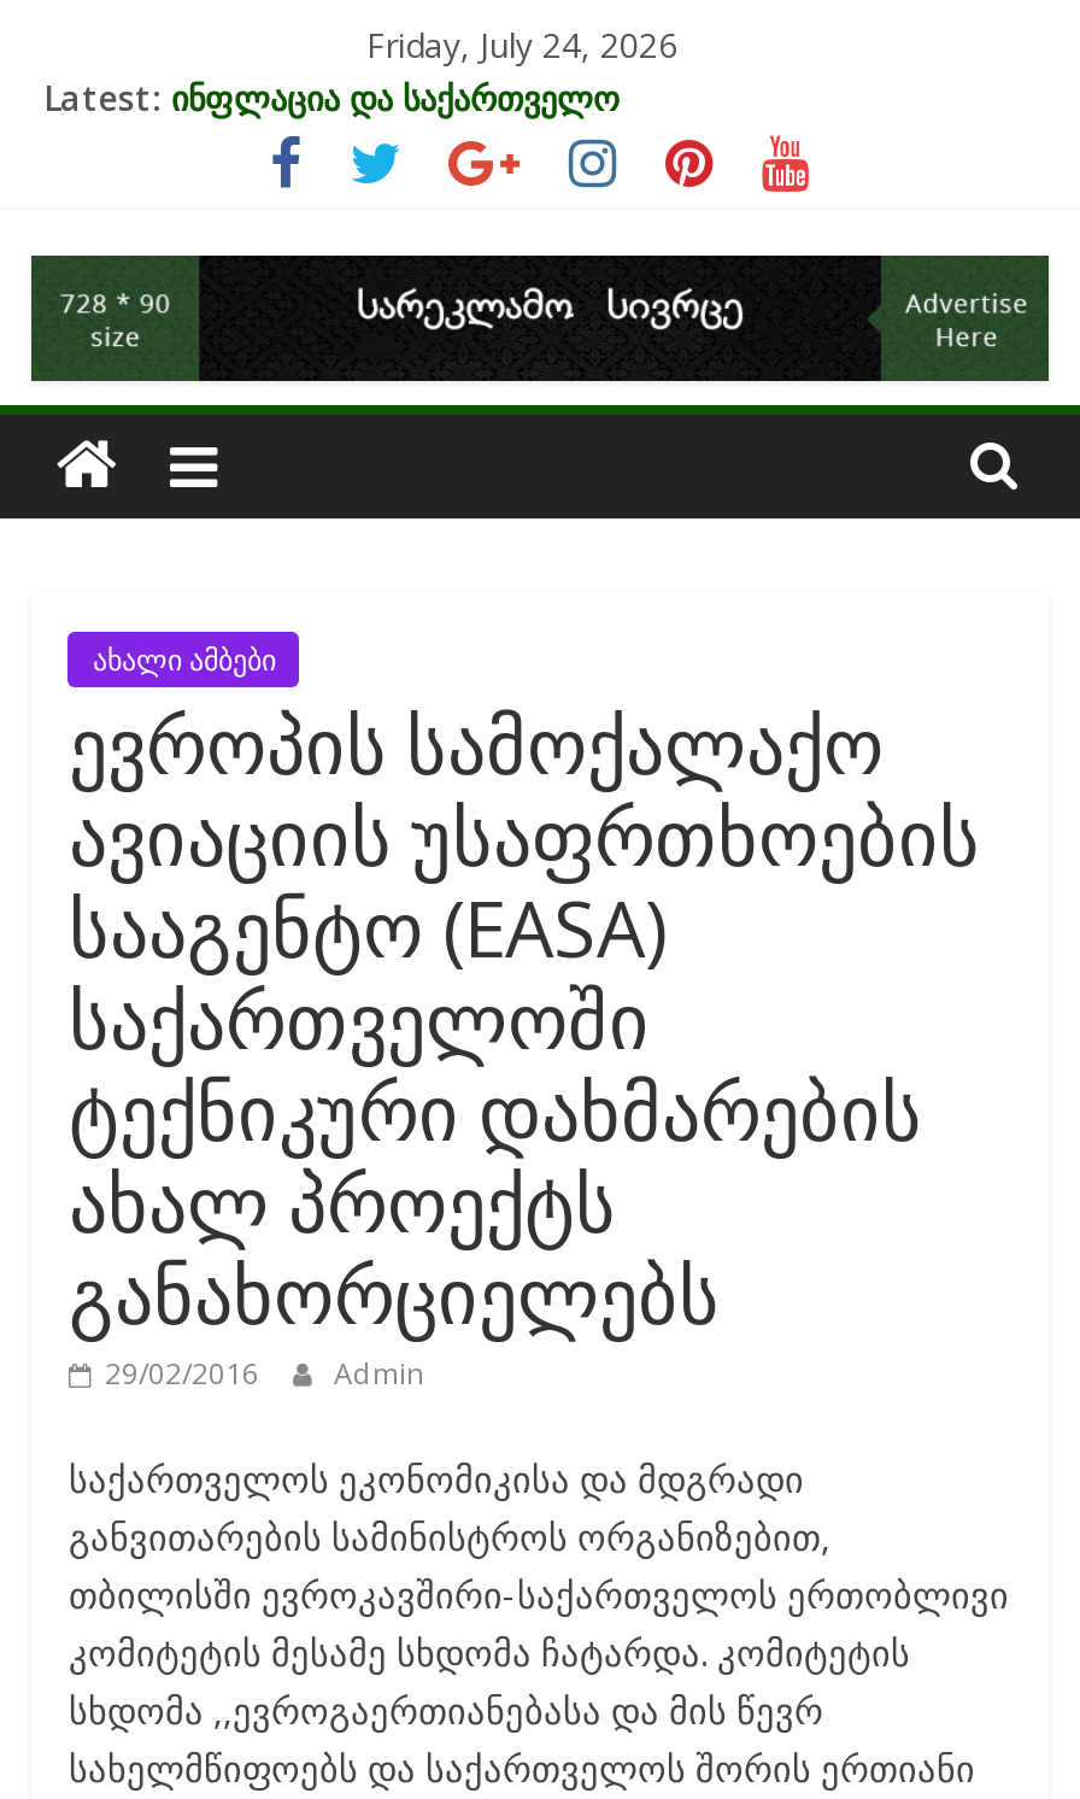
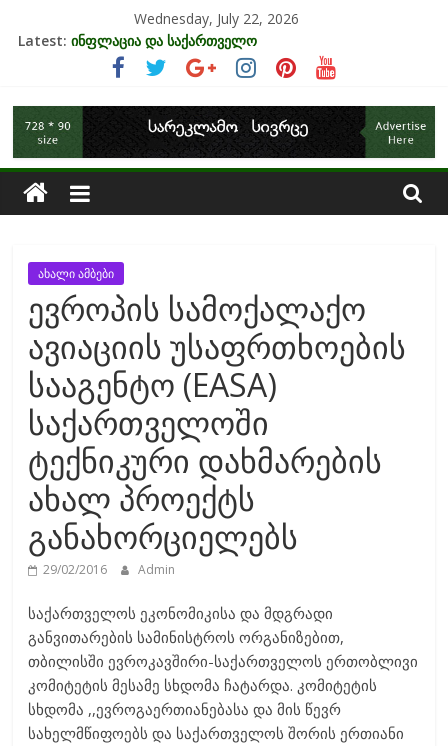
[366,22,677,68] Friday, July 24, 2026 -> [134,9,299,28] Wednesday, July 22, 2026

